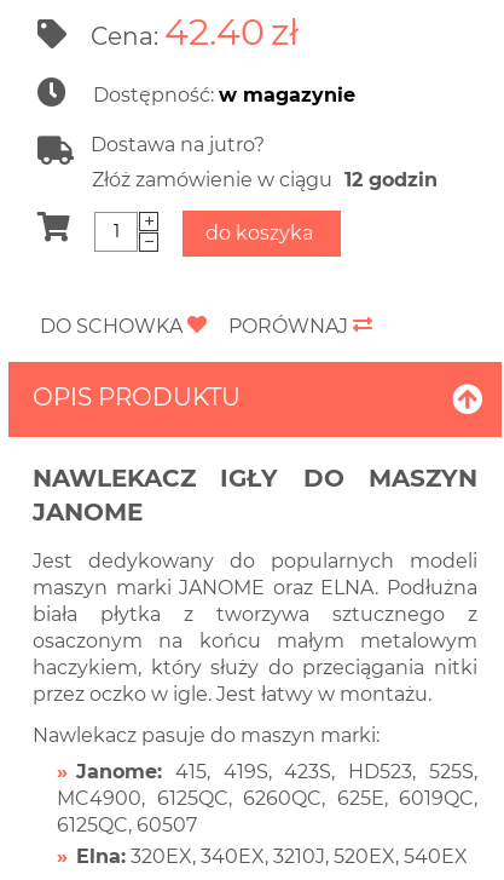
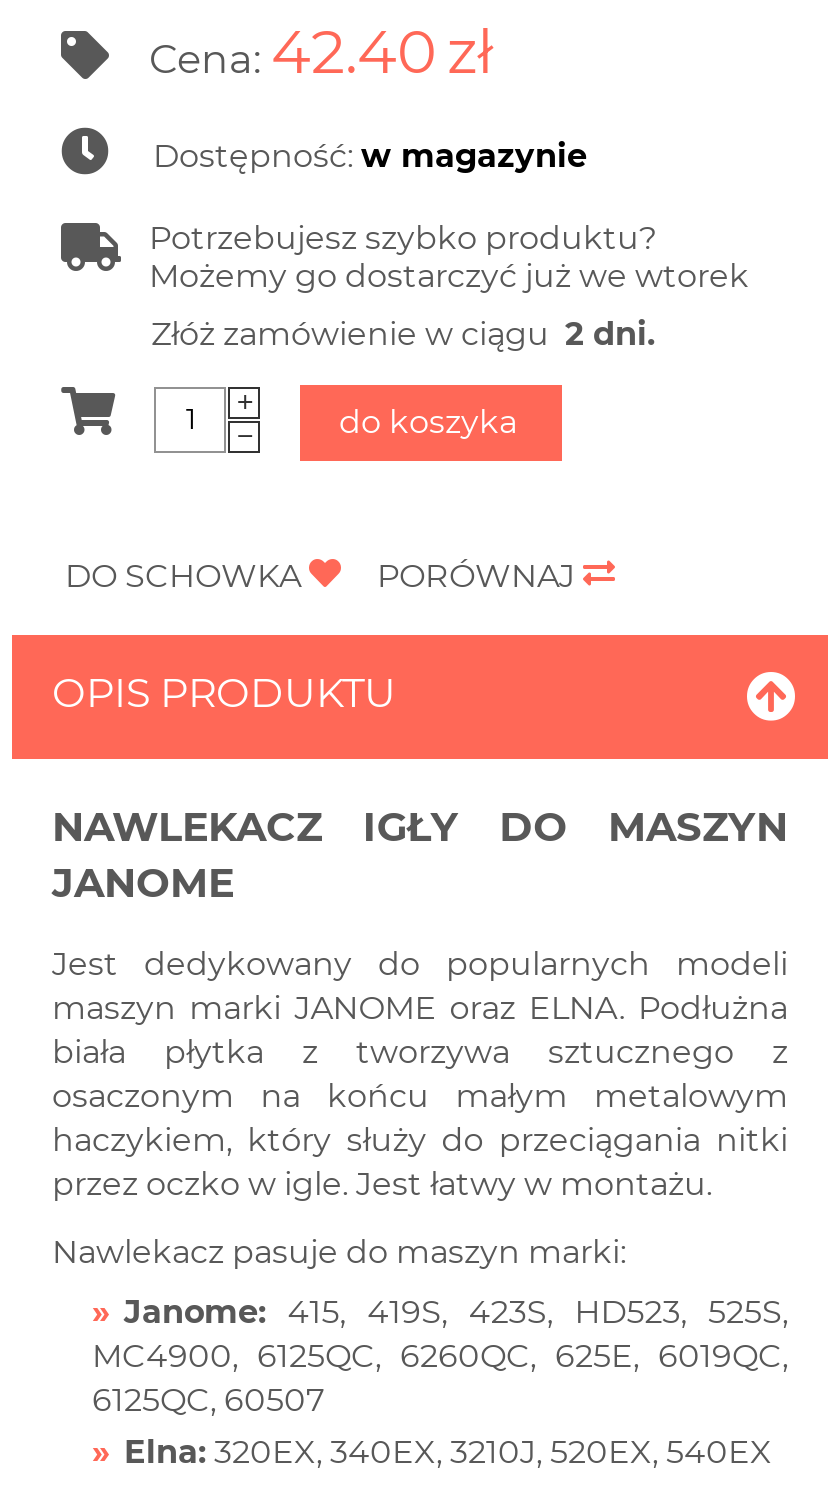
[91,133,265,156] Dostawa na jutro? -> [149,218,749,294] Potrzebujesz szybko produktu? | Możemy go dostarczyć już we wtorek
[92,168,438,191] Złóż zamówienie w ciągu 12 godzin -> [151,314,655,352] Złóż zamówienie w ciągu 2 dni.

